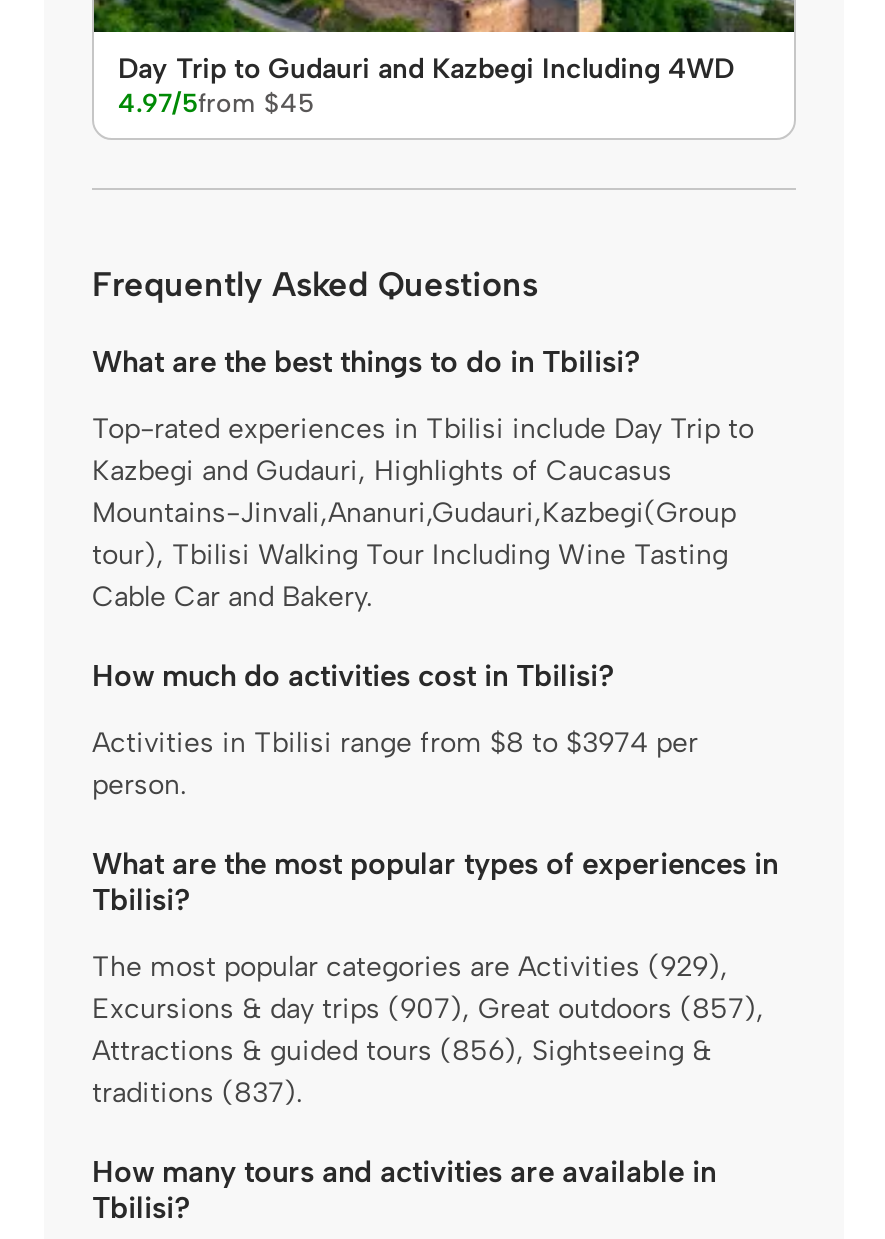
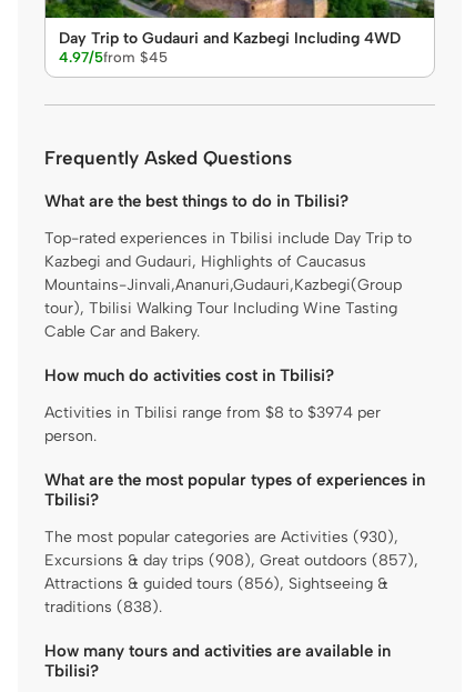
[92,950,728,984] The most popular categories are Activities (929), -> [44,528,398,547] The most popular categories are Activities (930),
[92,992,764,1026] Excursions & day trips (907), Great outdoors (857), -> [44,551,418,570] Excursions & day trips (908), Great outdoors (857),
[92,1076,302,1110] traditions (837). -> [44,598,162,617] traditions (838).

